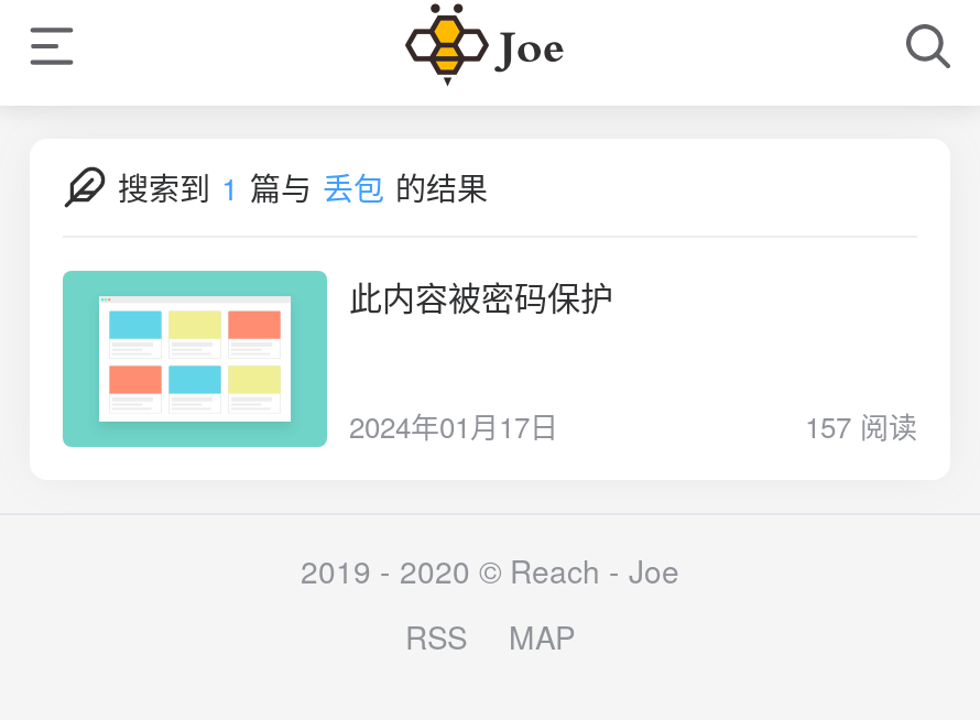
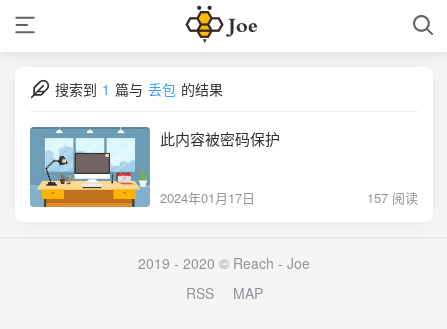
[63,269,327,449] [image] -> [30,126,150,208] [image]

